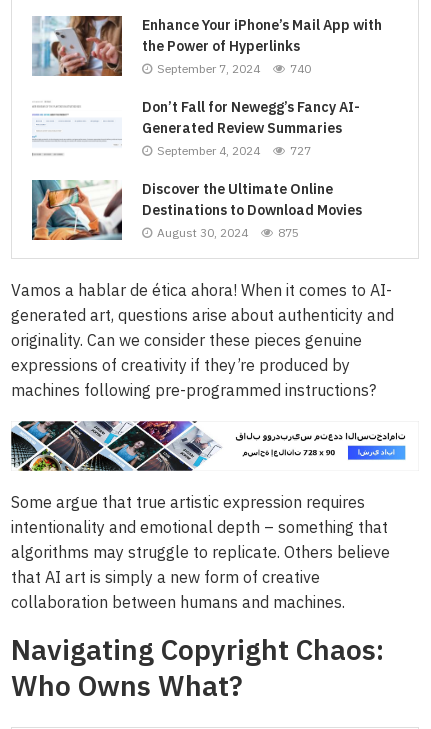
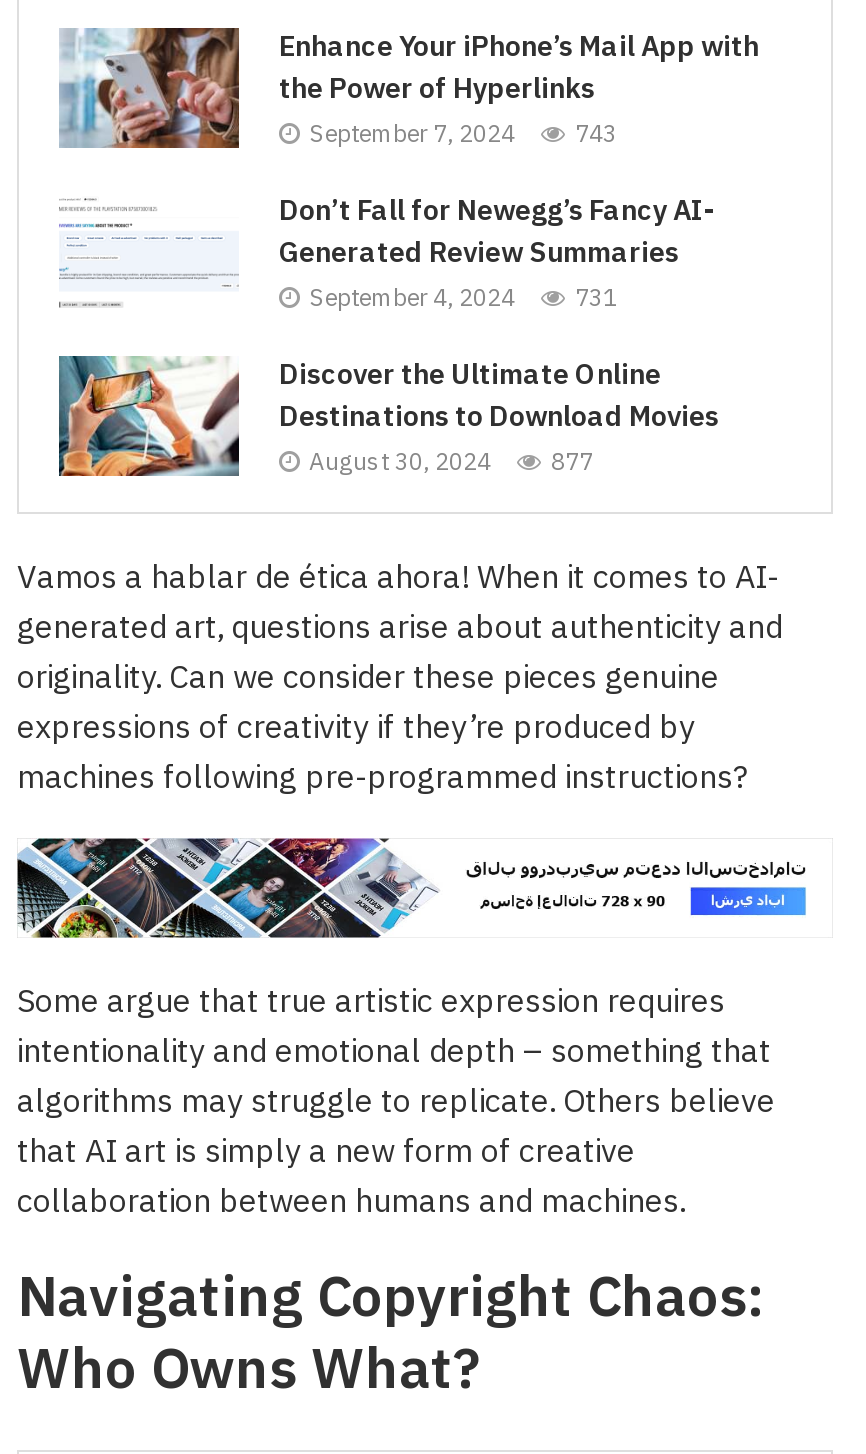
[157,60,311,78] September 7, 2024 740 -> [309,116,617,152] September 7, 2024 743
[157,142,311,160] September 4, 2024 727 -> [309,280,617,316] September 4, 2024 731
[157,224,299,242] August 30, 2024 875 -> [309,444,593,480] August 30, 2024 877

